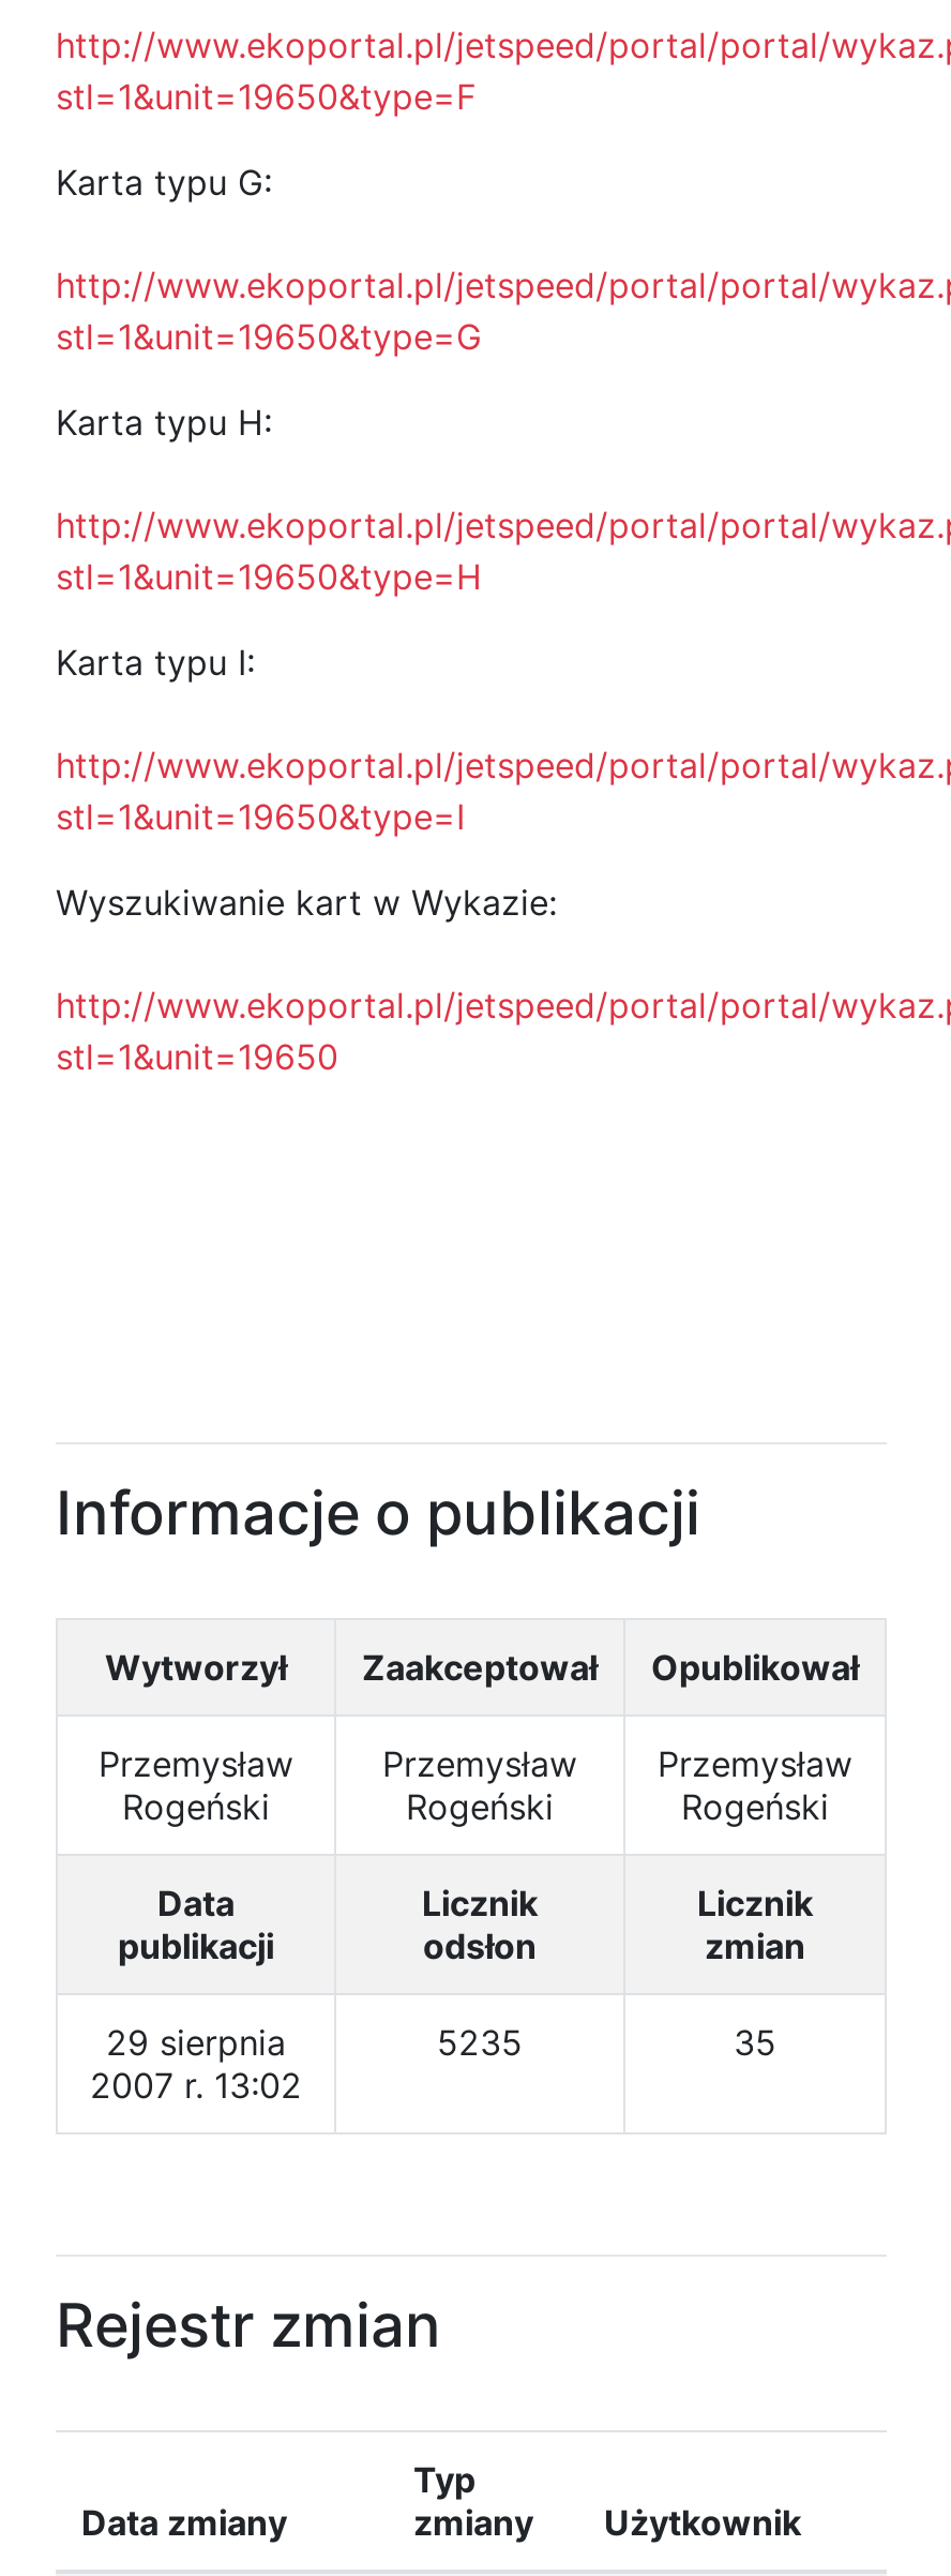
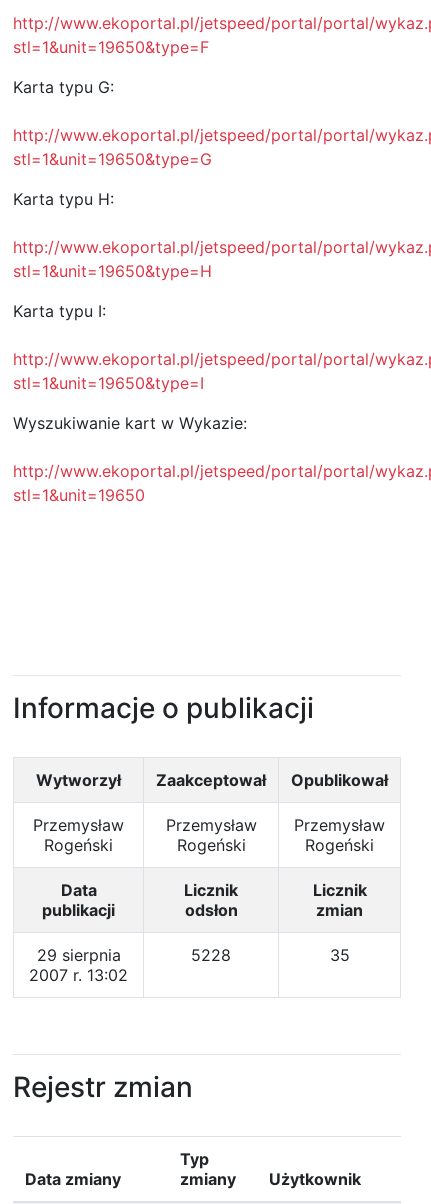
[437,2021,523,2064] 5235 -> [191,945,231,965] 5228

